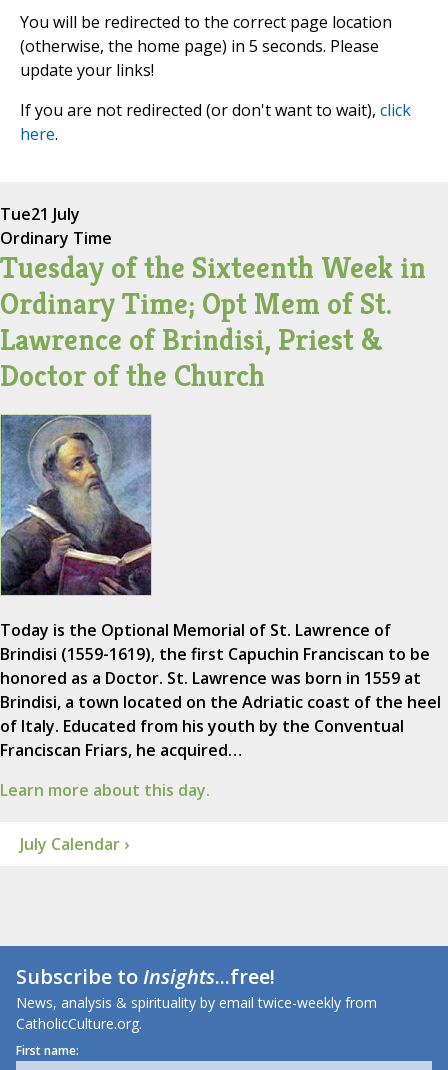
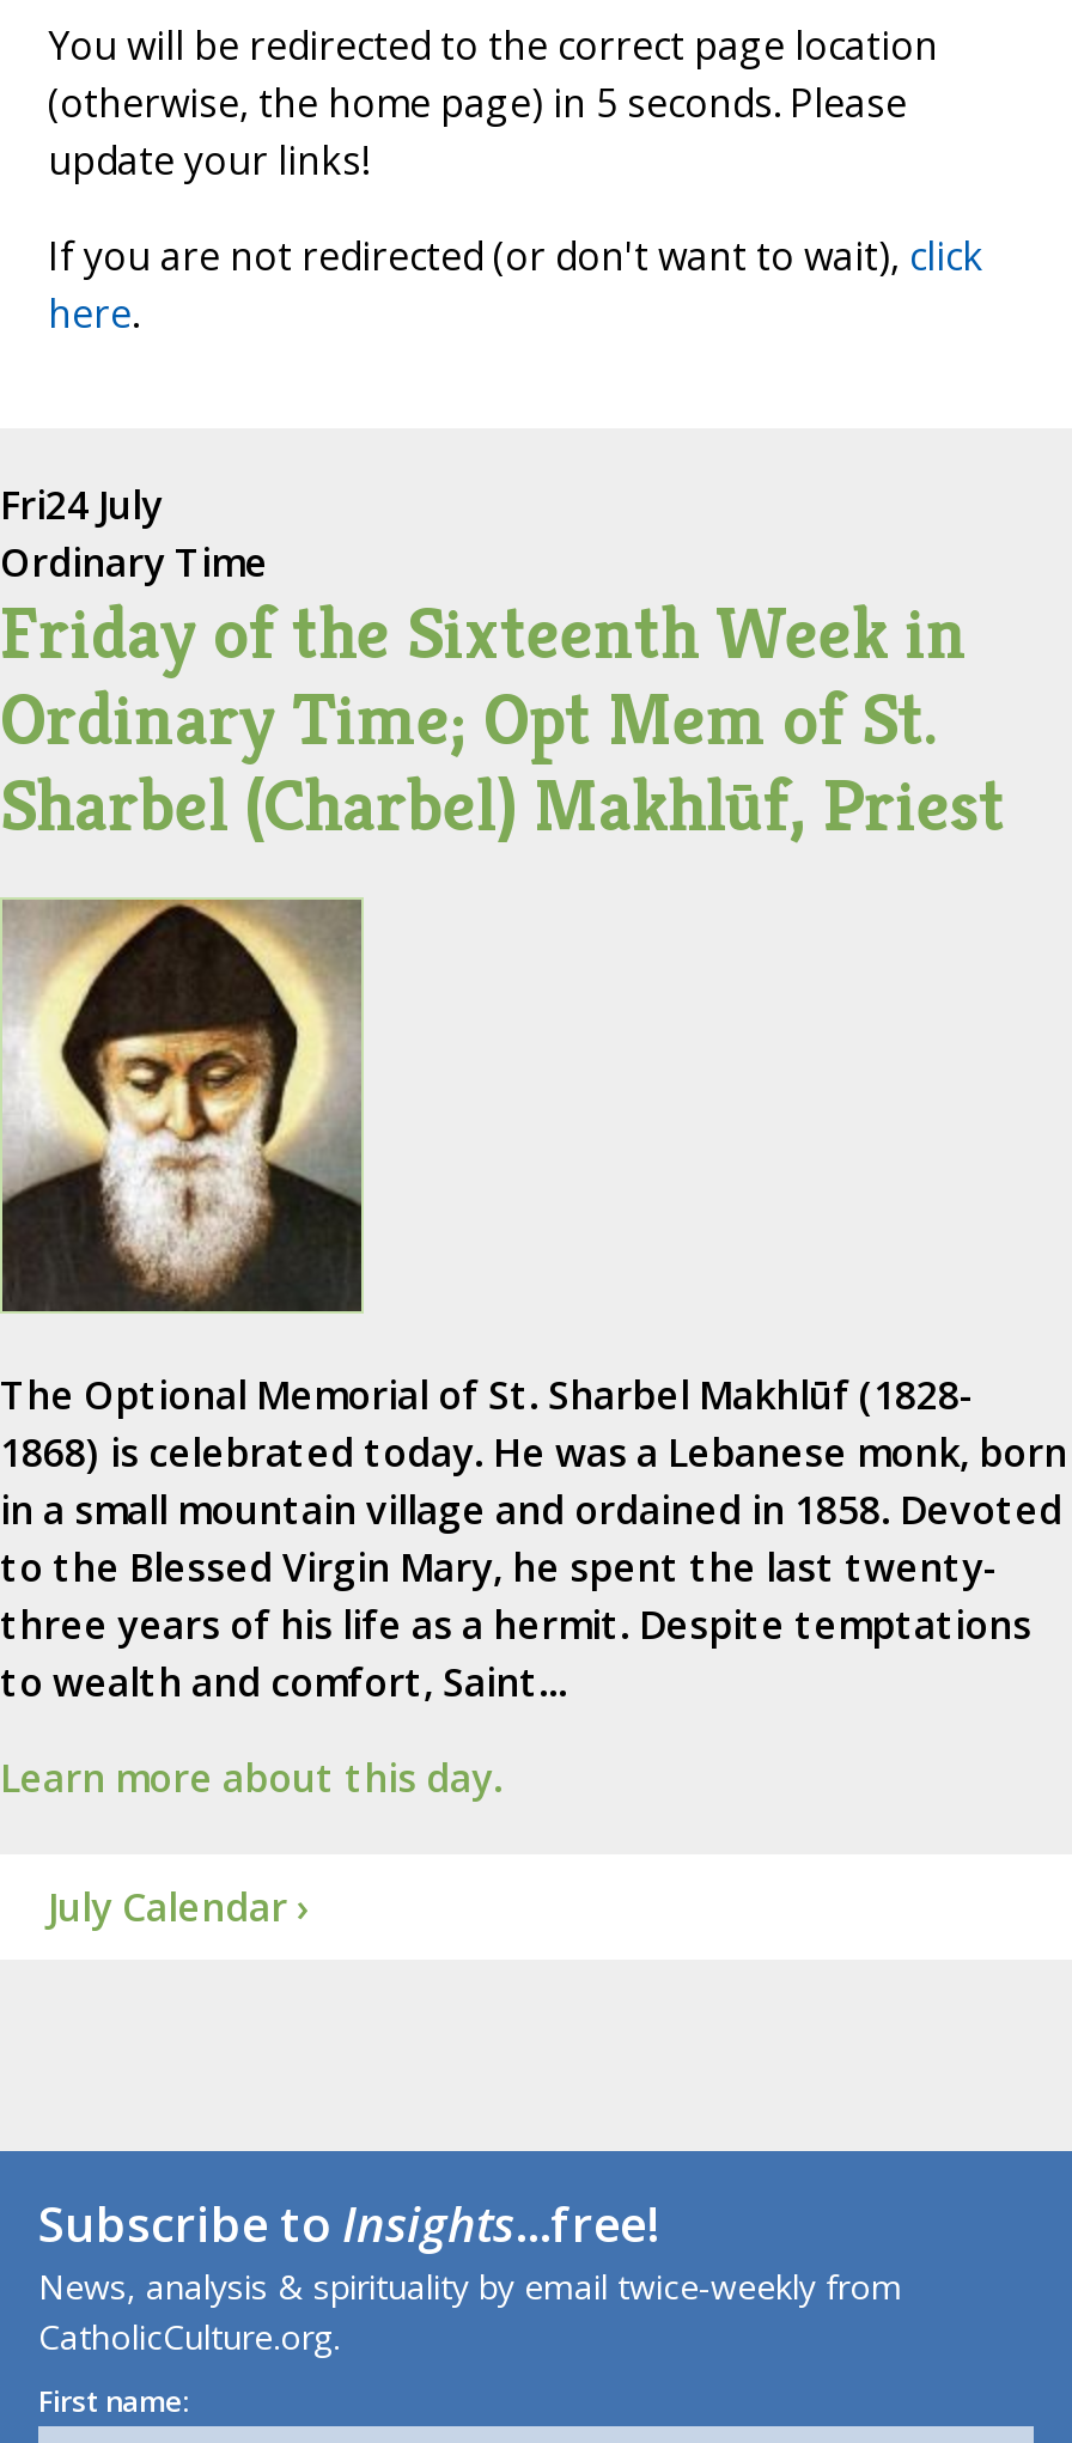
[0,203,80,225] Tue21 July -> [0,479,163,531] Fri24 July
[0,249,426,287] Tuesday of the Sixteenth Week in -> [0,589,967,680] Friday of the Sixteenth Week in
[0,321,382,395] Lawrence of Brindisi, Priest & | Doctor of the Church -> [0,761,1005,852] Sharbel (Charbel) Makhlūf, Priest
[3,414,151,568] [image] -> [7,957,361,1311] [image]
[0,619,441,761] Today is the Optional Memorial of St. Lawrence of | Brindisi (1559-1619), the first Capuchin Franciscan to be | honored as a Doctor. St. Lawrence was born in 1559 at | Brindisi, a town located on the Adriatic coast of the heel | of Italy. Educated from his youth by the Conventual | Franciscan Friars, he acquired… -> [0,1369,1067,1709] The Optional Memorial of St. Sharbel Makhlūf (1828- | 1868) is celebrated today. He was a Lebanese monk, born | in a small mountain village and ordained in 1858. Devoted | to the Blessed Virgin Mary, he spent the last twenty- | three years of his life as a hermit. Despite temptations | to wealth and comfort, Saint…

